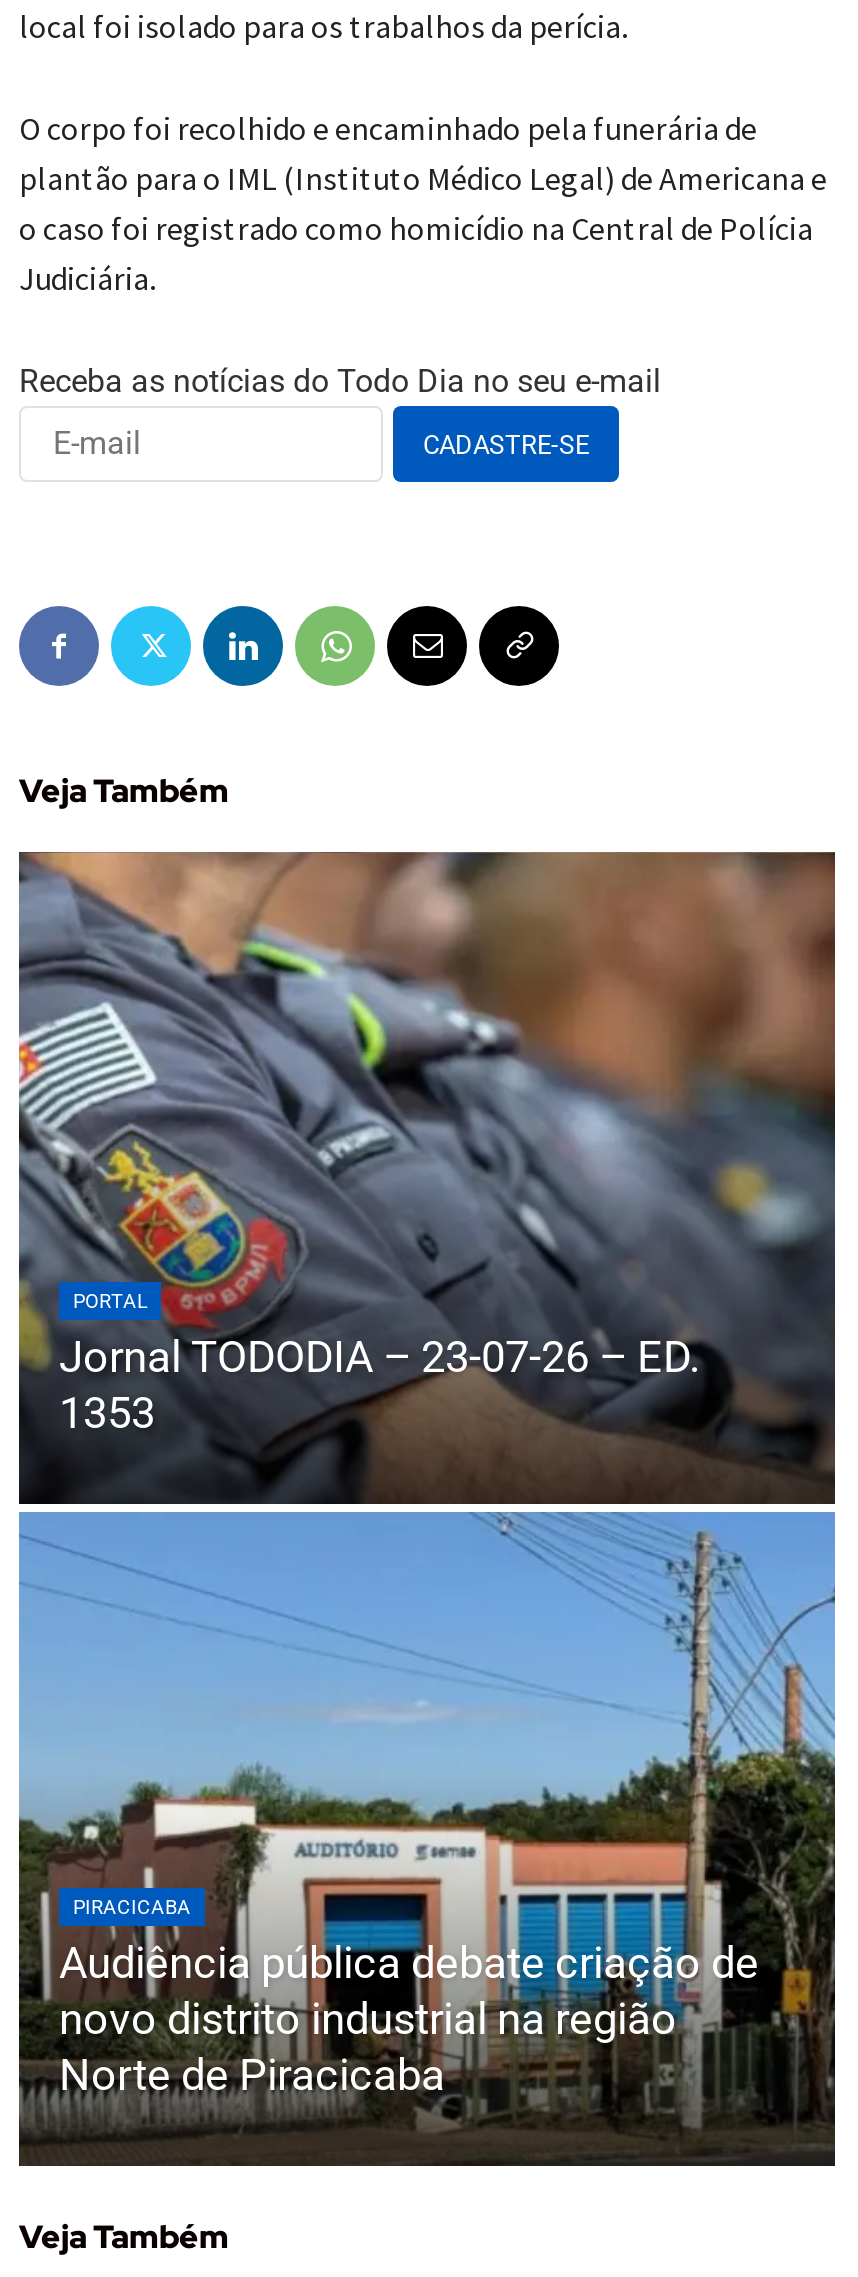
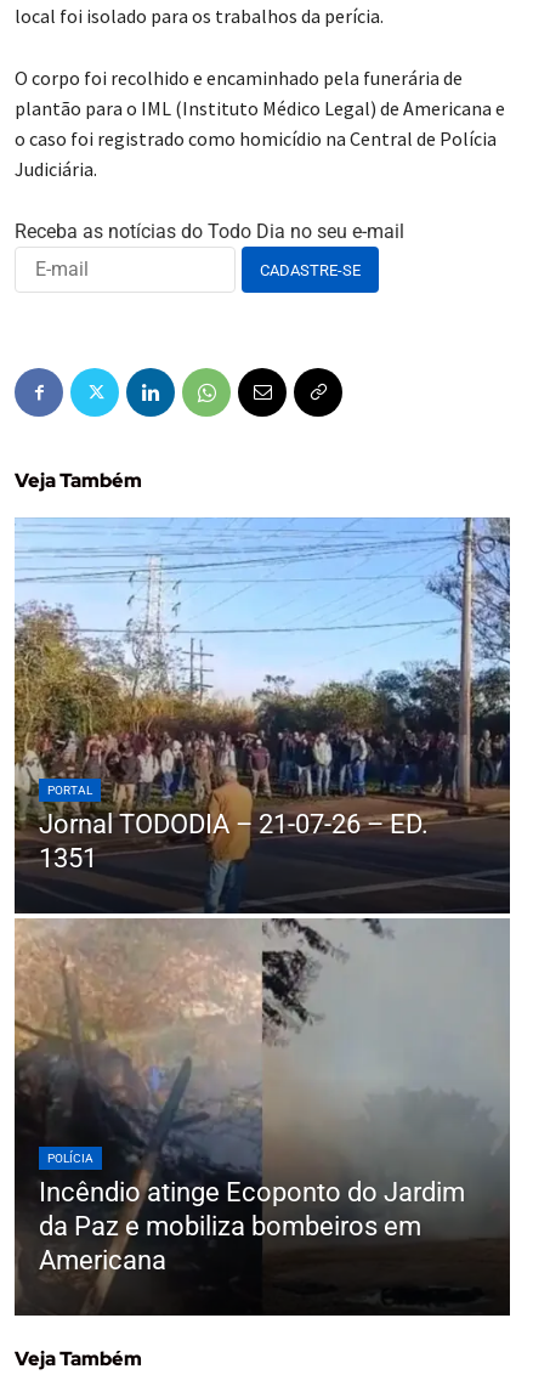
[17,850,837,2166] [image] | Jornal TODODIA – 23-07-26 – ED. | 1353 -> [13,516,511,1316] [image] | Jornal TODODIA – 21-07-26 – ED. | 1351
[59,1896,759,2100] PIRACICABA | Audiência pública debate criação de | novo distrito industrial na região | Norte de Piracicaba -> [39,1151,465,1275] POLÍCIA | Incêndio atinge Ecoponto do Jardim | da Paz e mobiliza bombeiros em | Americana

